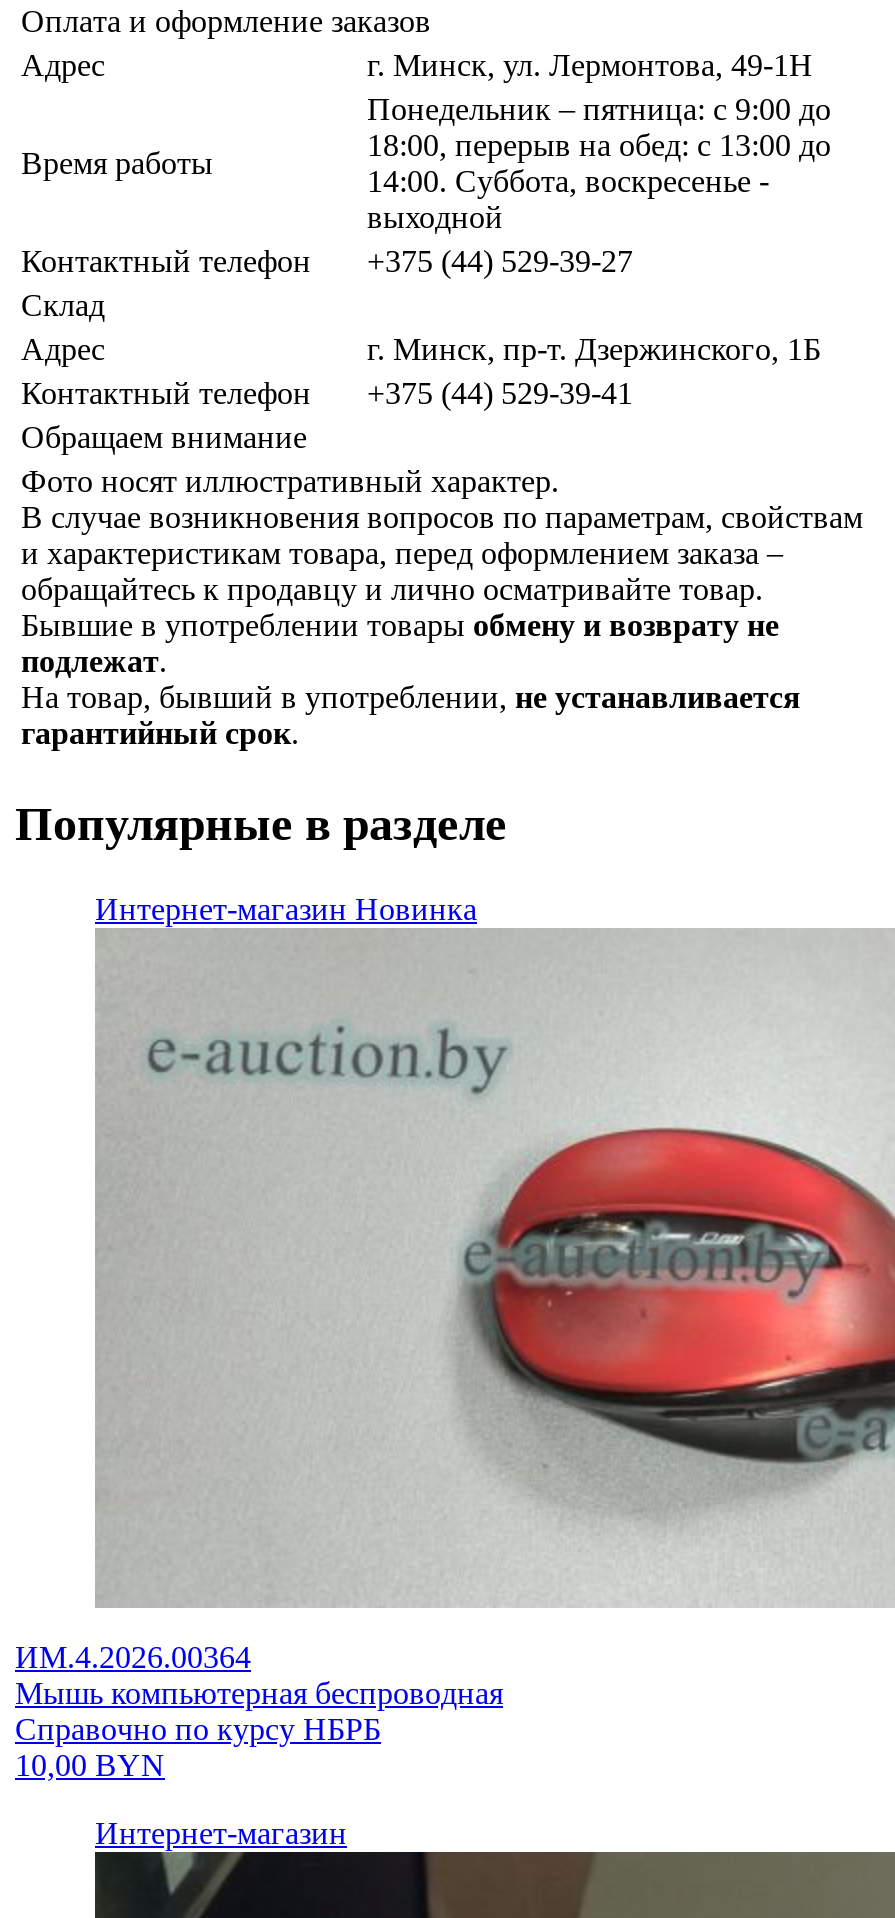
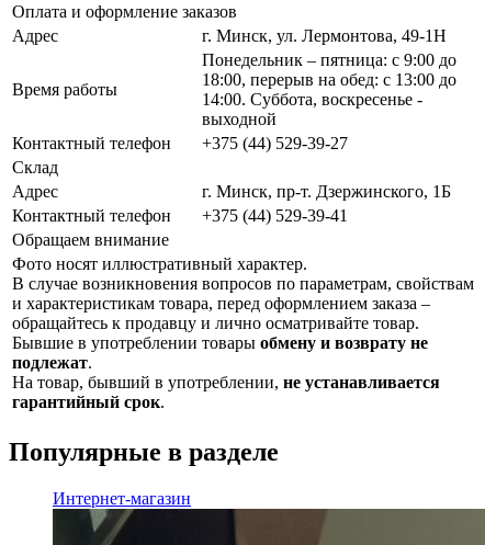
[95,892,477,926] Интернет-магазин Новинка -> none
[15,930,889,1782] [image] | ИМ.4.2026.00364 | Мышь компьютерная беспроводная | Справочно по курсу НБРБ | 10,00 BYN -> none

